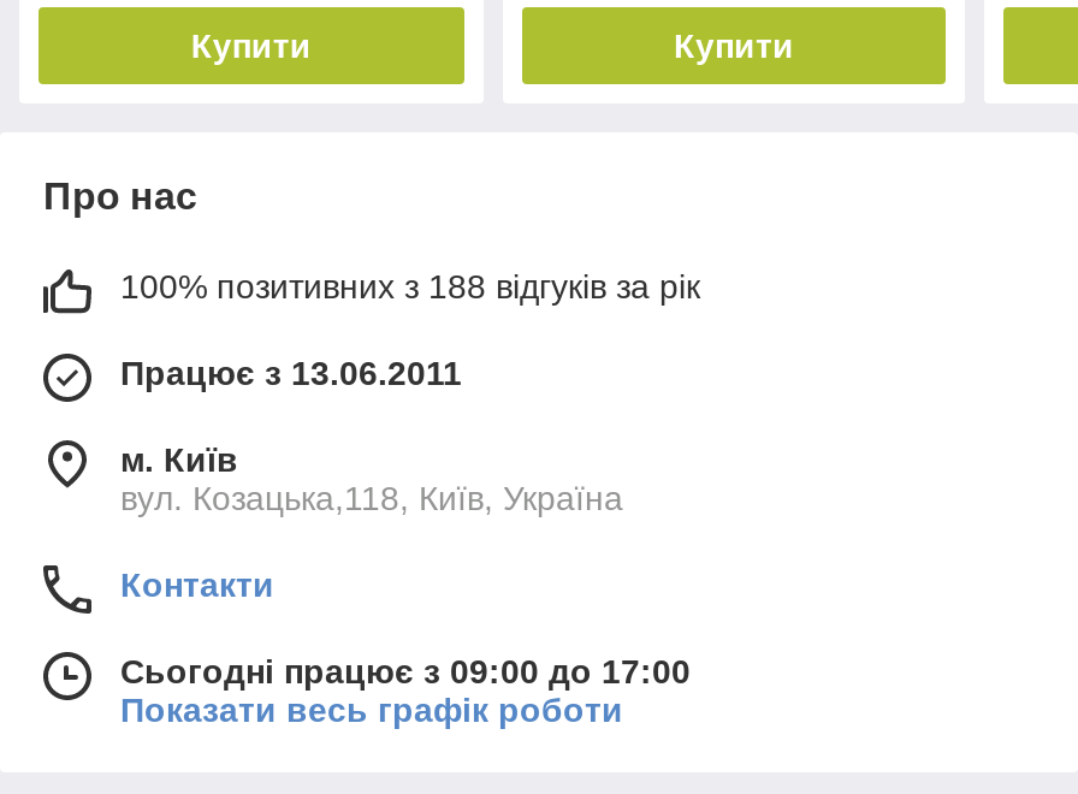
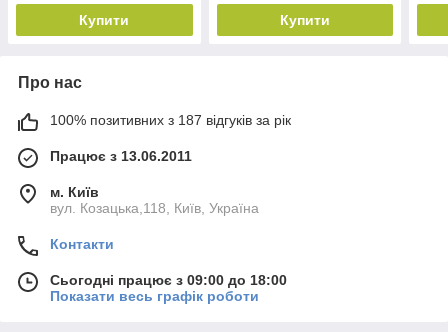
[120,267,700,305] 100% позитивних з 188 відгуків за рік -> [50,112,291,128] 100% позитивних з 187 відгуків за рік
[120,652,691,690] Сьогодні працює з 09:00 до 17:00 -> [50,272,287,288] Сьогодні працює з 09:00 до 18:00

